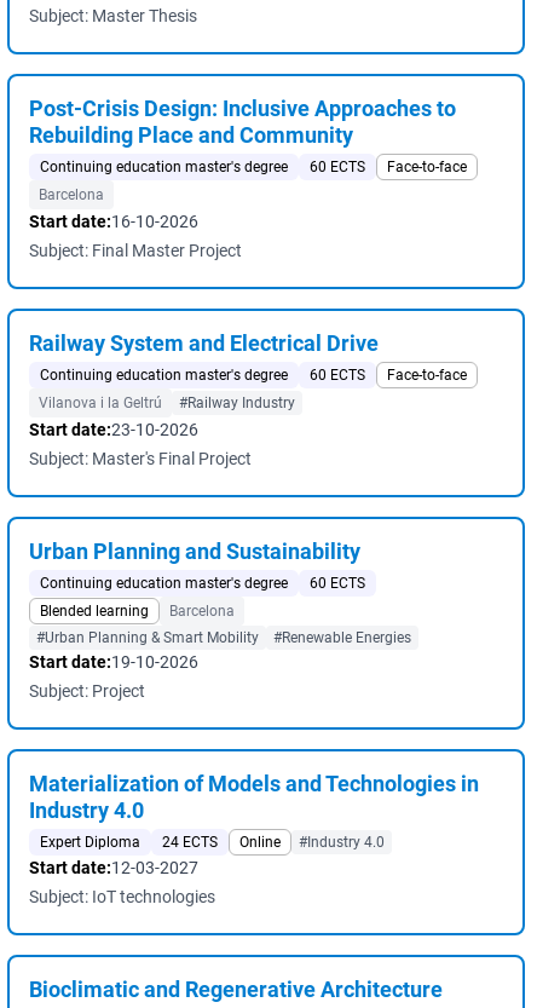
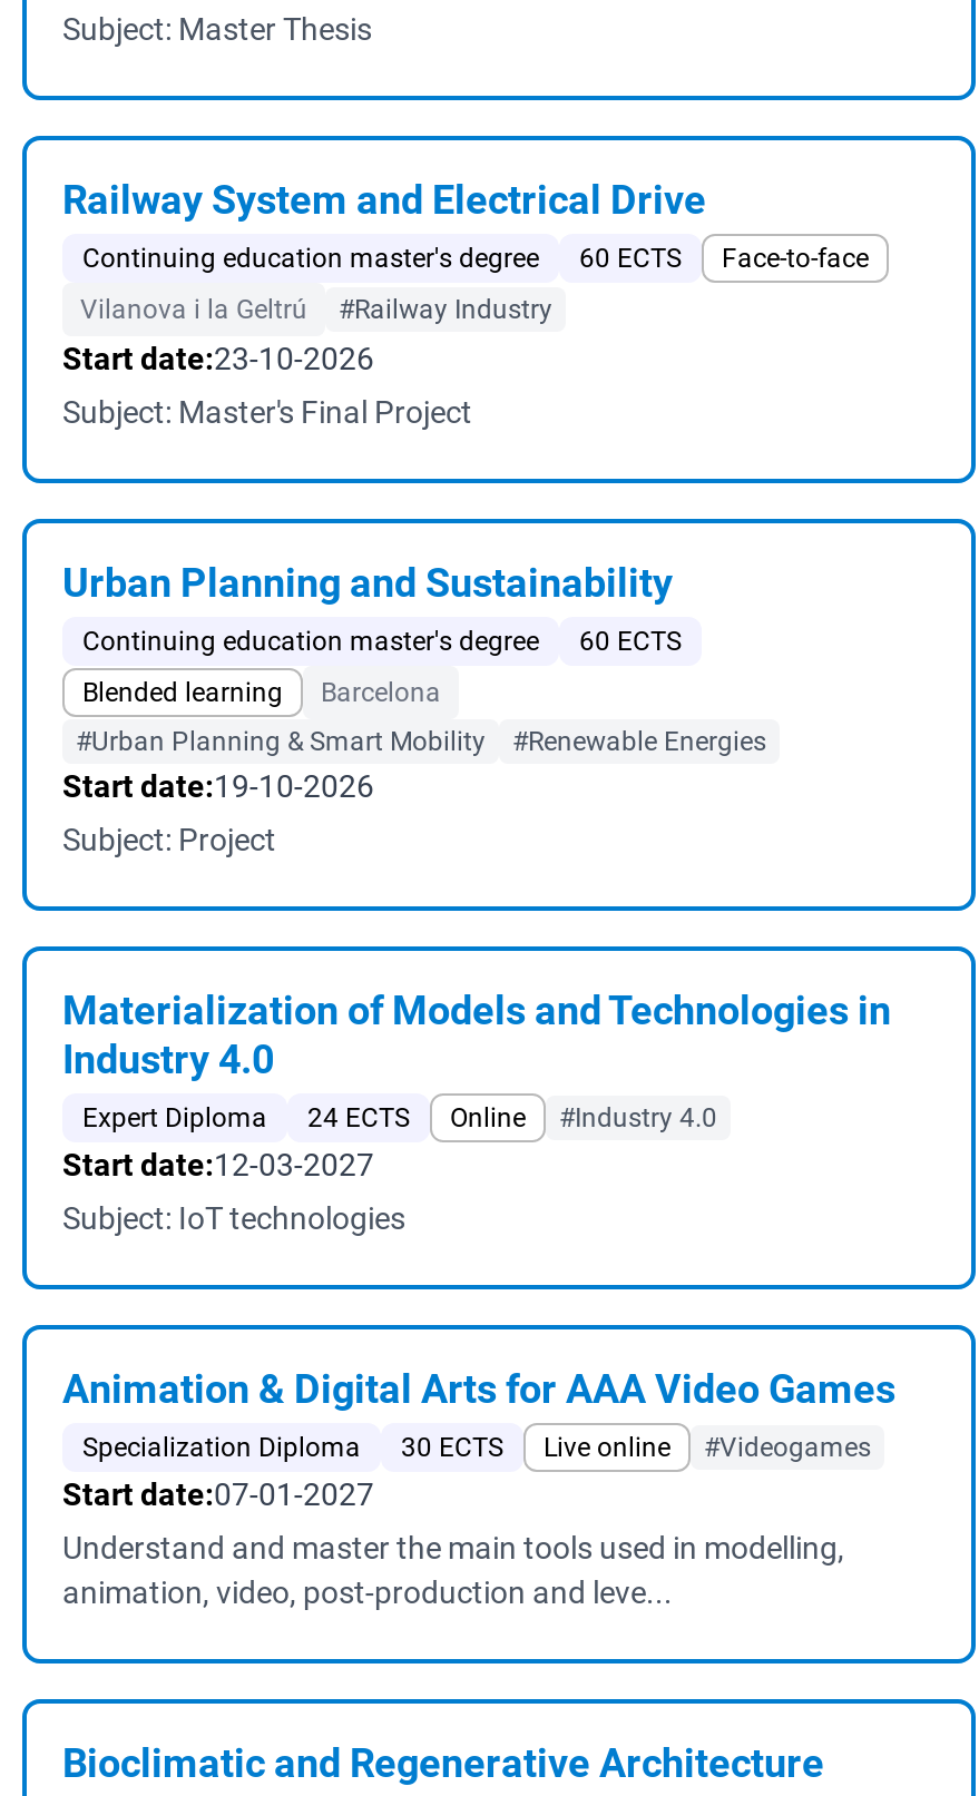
[29,96,467,260] Post-Crisis Design: Inclusive Approaches to | Rebuilding Place and Community | Continuing education master's degree | 60 ECTS | Face-to-face | Barcelona | Start date:16-10-2026 | Subject: Final Master Project -> none
moved [29,330,479,906] -> [62,176,891,1236]: Railway System and Electrical Drive | Continuing education master's degree | 60 ECTS | ... | Start date:12-03-2027 | Subject: IoT technologies
none -> [62,1365,895,1610] Animation & Digital Arts for AAA Video Games | Specialization Diploma | 30 ECTS | Live online | #Videogames | Start date:07-01-2027 | Understand and master the main tools used in modelling, | animation, video, post-production and leve...

